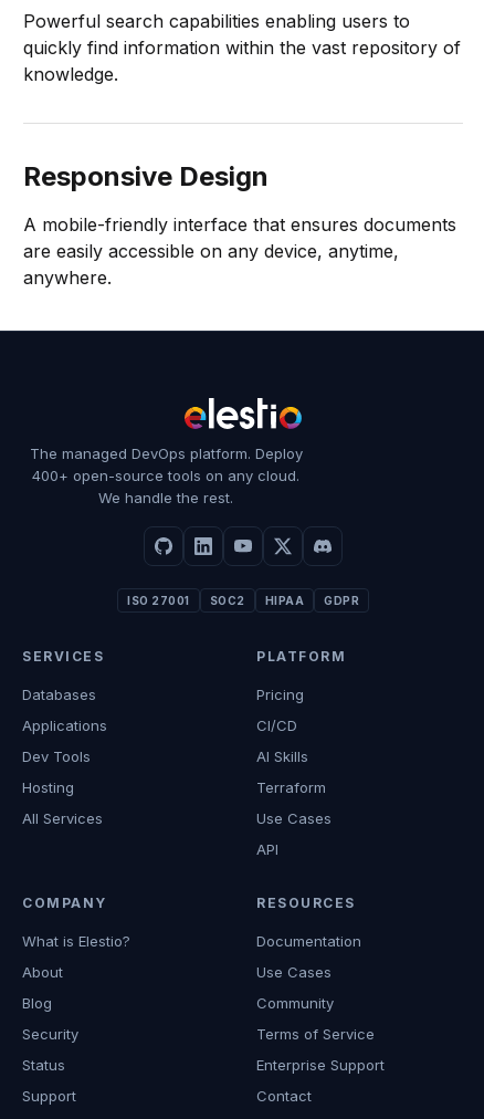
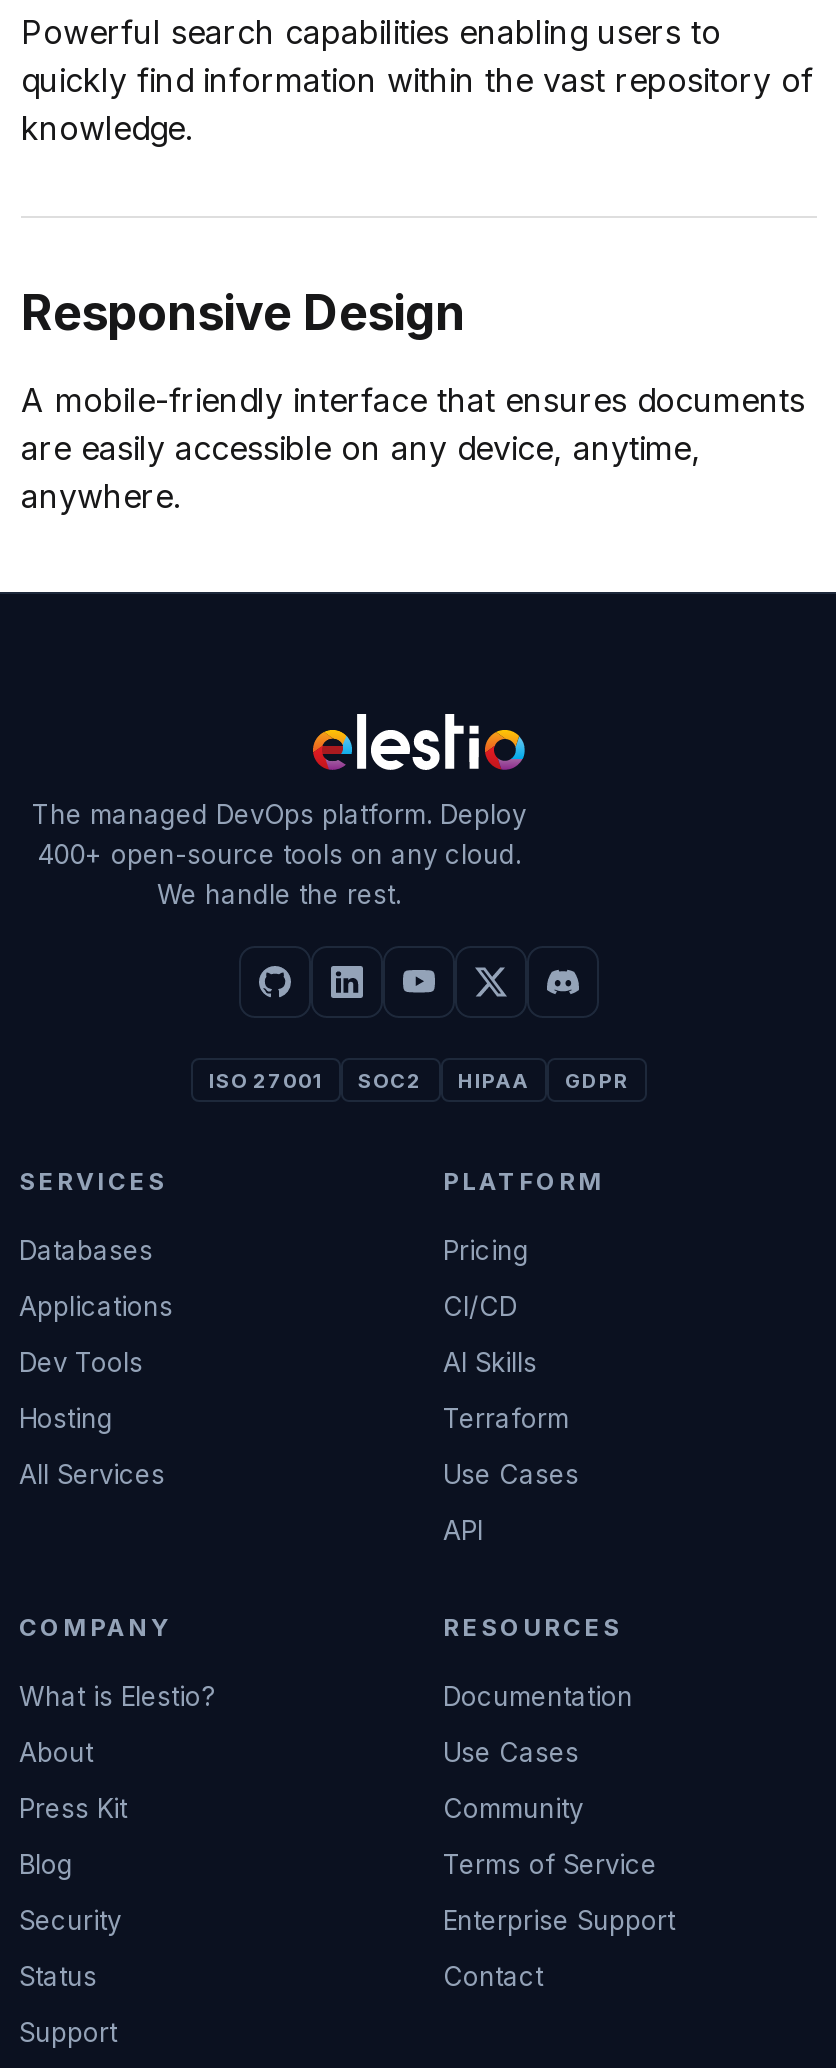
none -> [19,1792,127,1824] Press Kit

